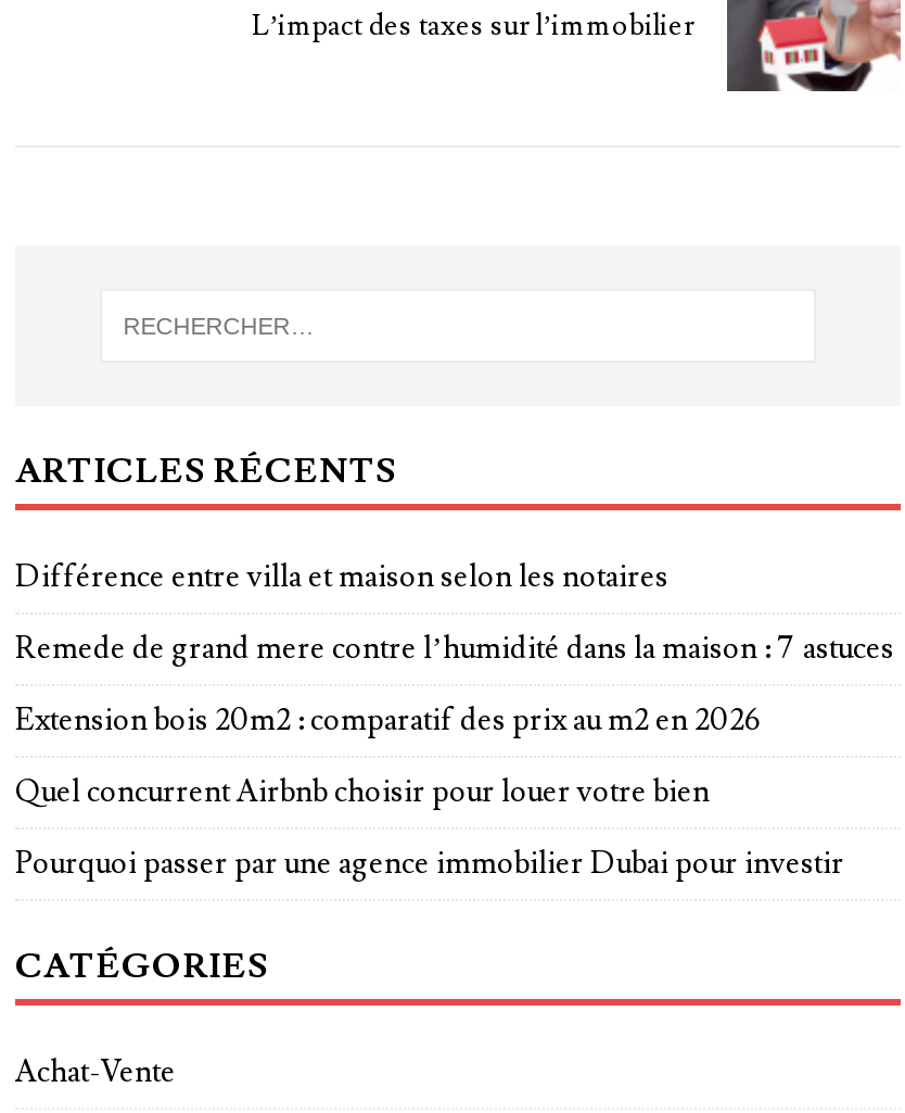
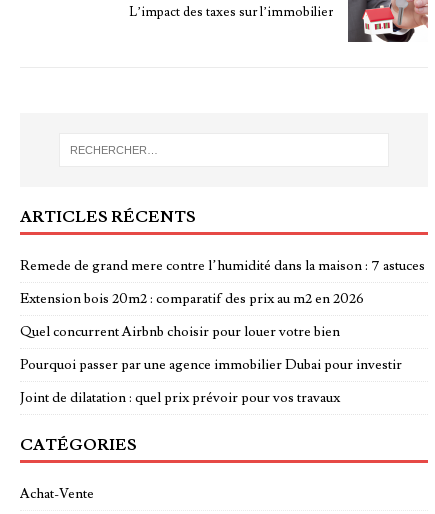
[15,559,668,598] Différence entre villa et maison selon les notaires -> none
moved [15,631,894,885] -> [20,257,425,374]: Remede de grand mere contre l’humidité dans la maison : 7 astuces | Extension bois 20m2 : comparatif des prix au m2 en 2026 | Quel concurrent Airbnb choisir pour louer votre bien | Pourquoi passer par une agence immobilier Dubai pour investir
none -> [20,389,340,407] Joint de dilatation : quel prix prévoir pour vos travaux

